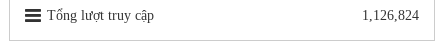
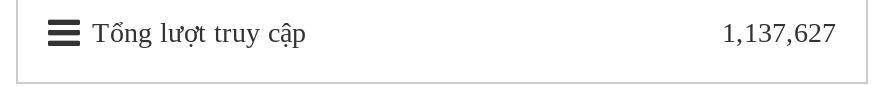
[362,8,419,23] 1,126,824 -> [722,18,836,48] 1,137,627

